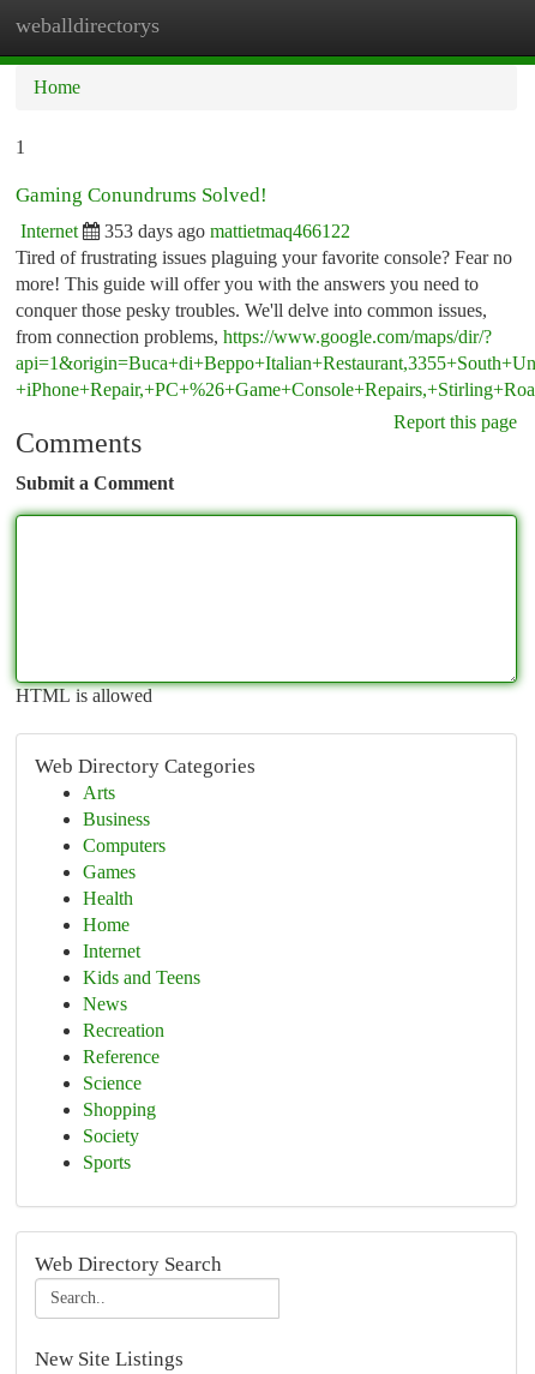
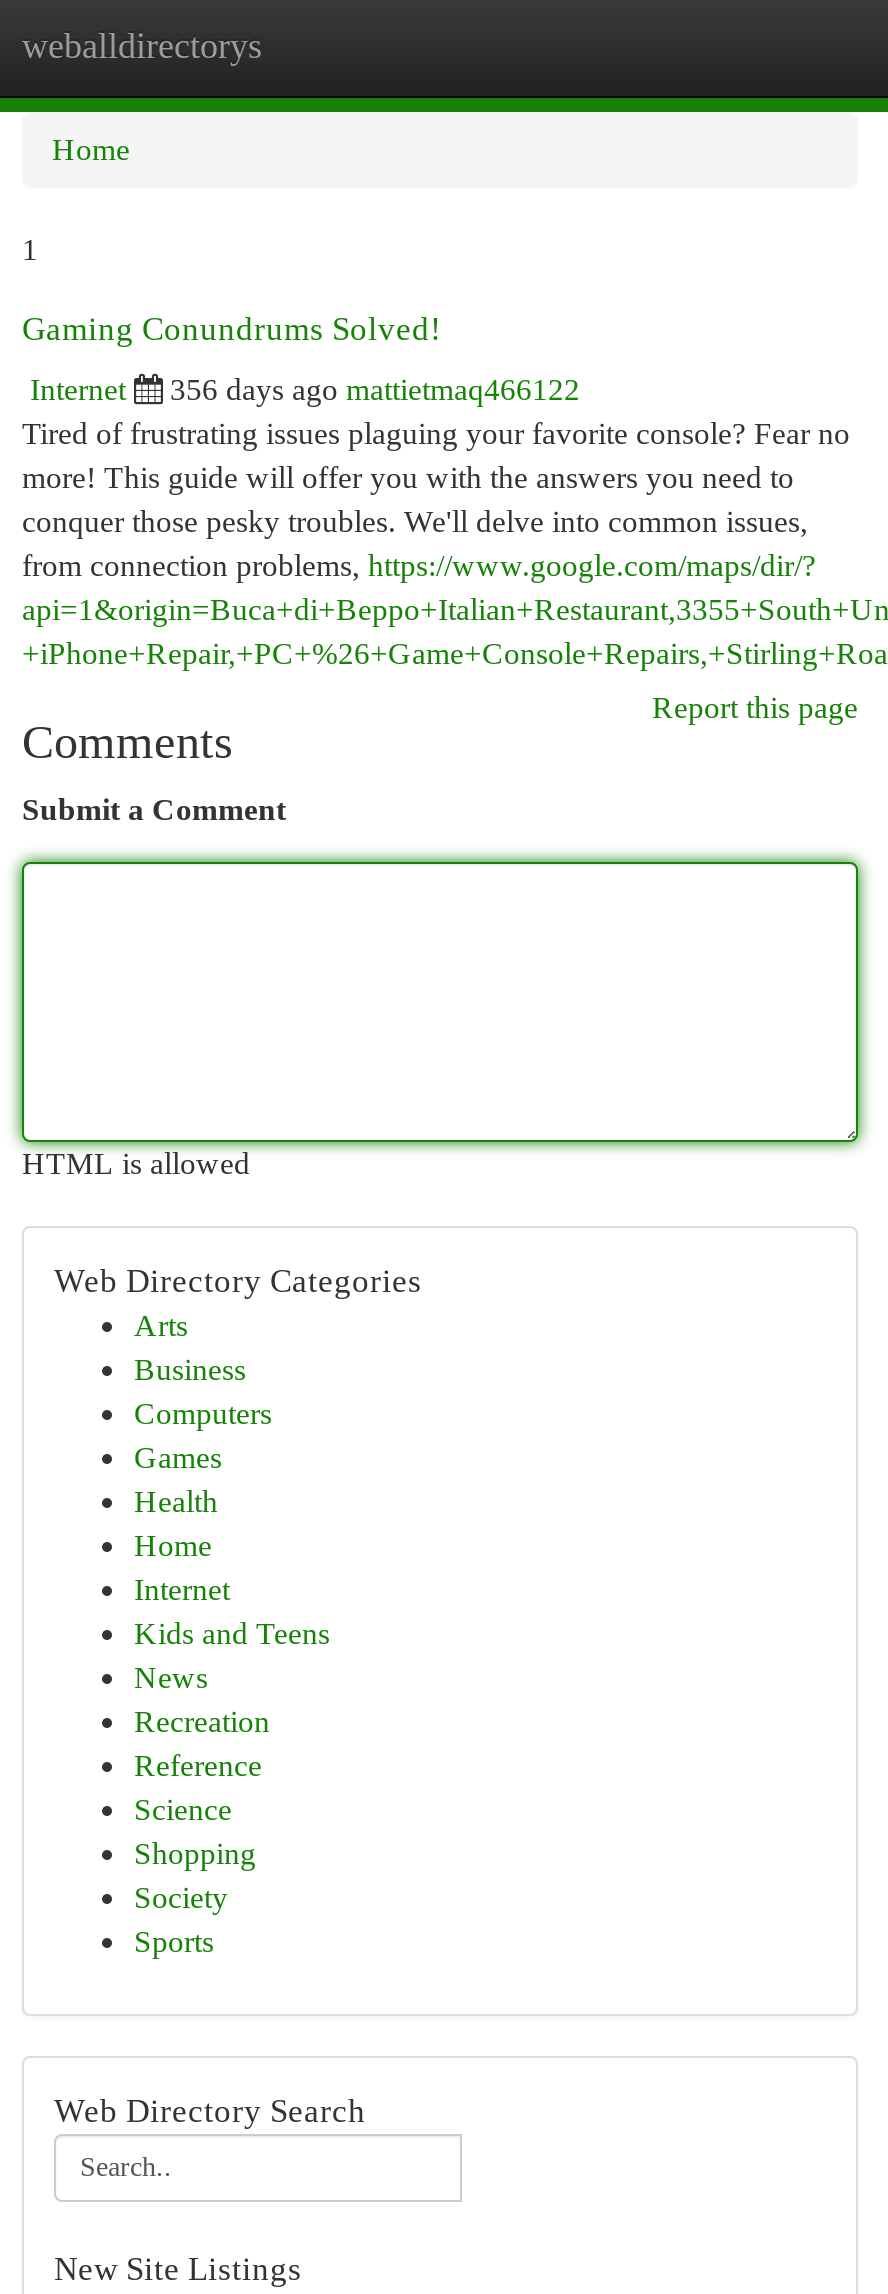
[104,221,350,241] 353 days ago mattietmaq466122 -> [170,372,580,406] 356 days ago mattietmaq466122

